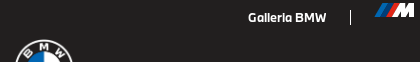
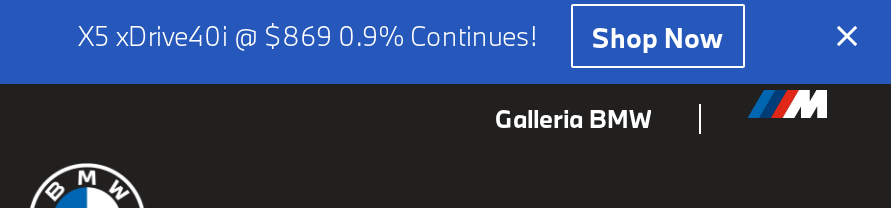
none -> [78,18,722,56] X5 xDrive40i @ $869 0.9% Continues! | Shop Now

